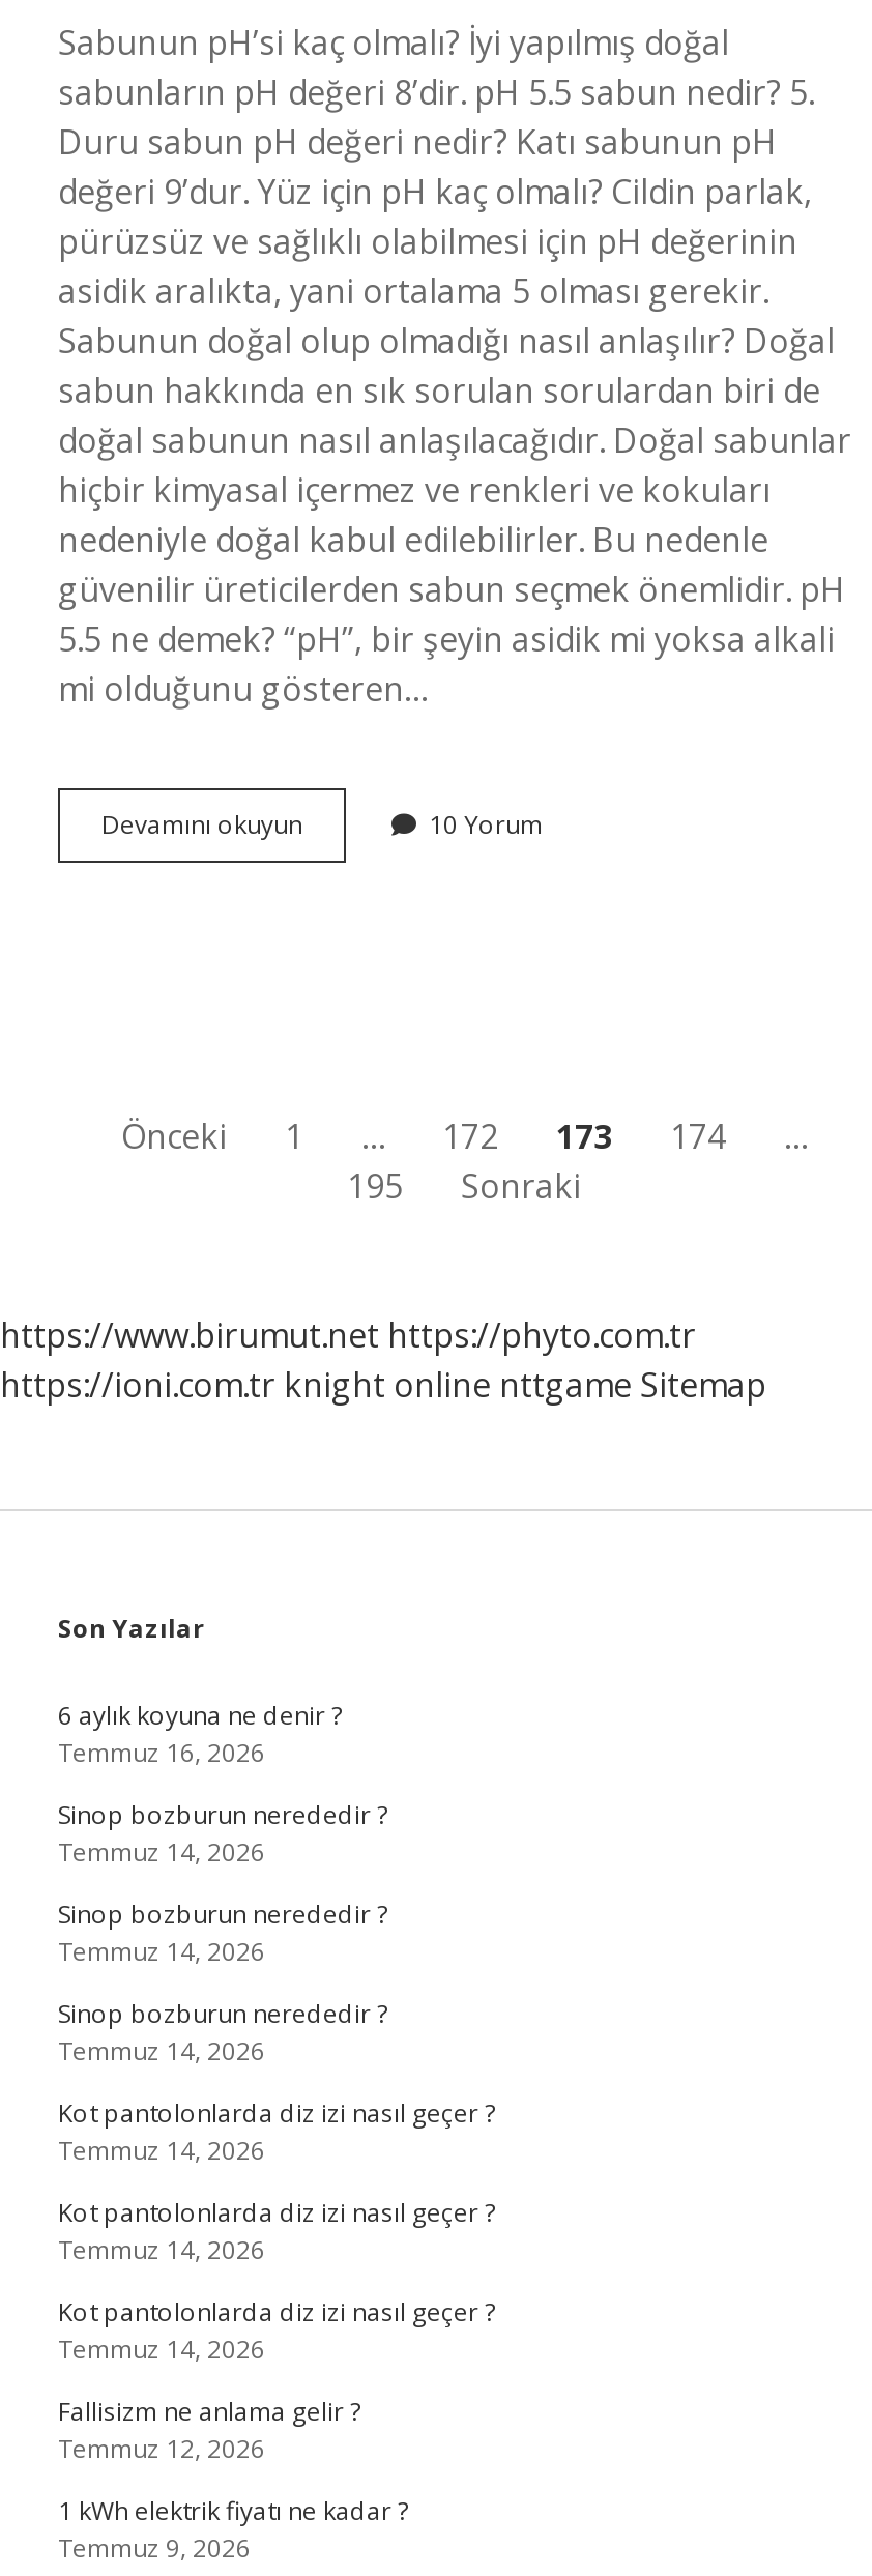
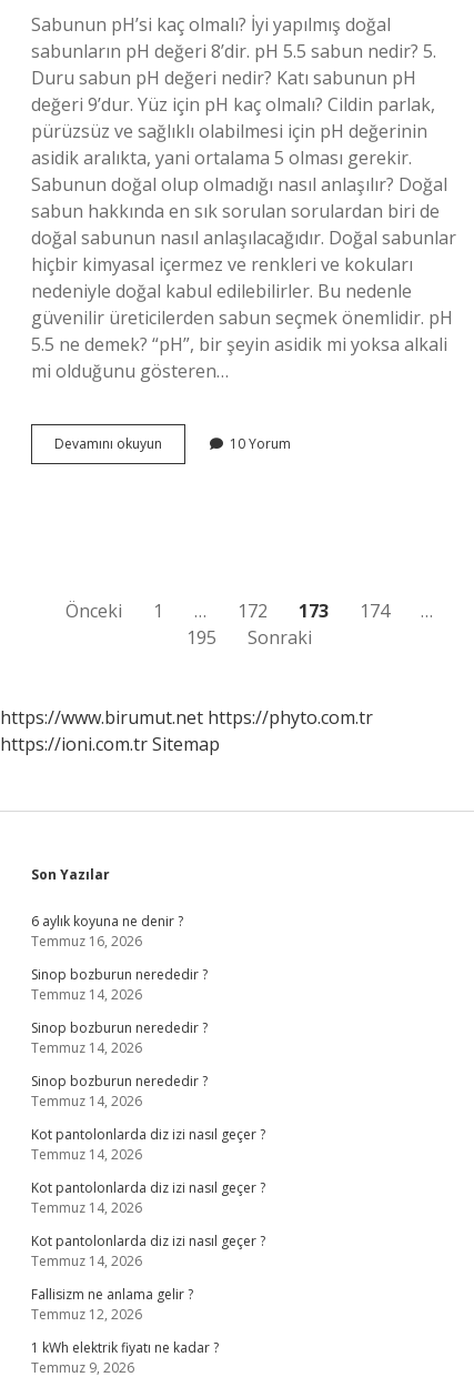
[0,1362,766,1408] https://ioni.com.tr knight online nttgame Sitemap -> [0,732,220,756] https://ioni.com.tr Sitemap

